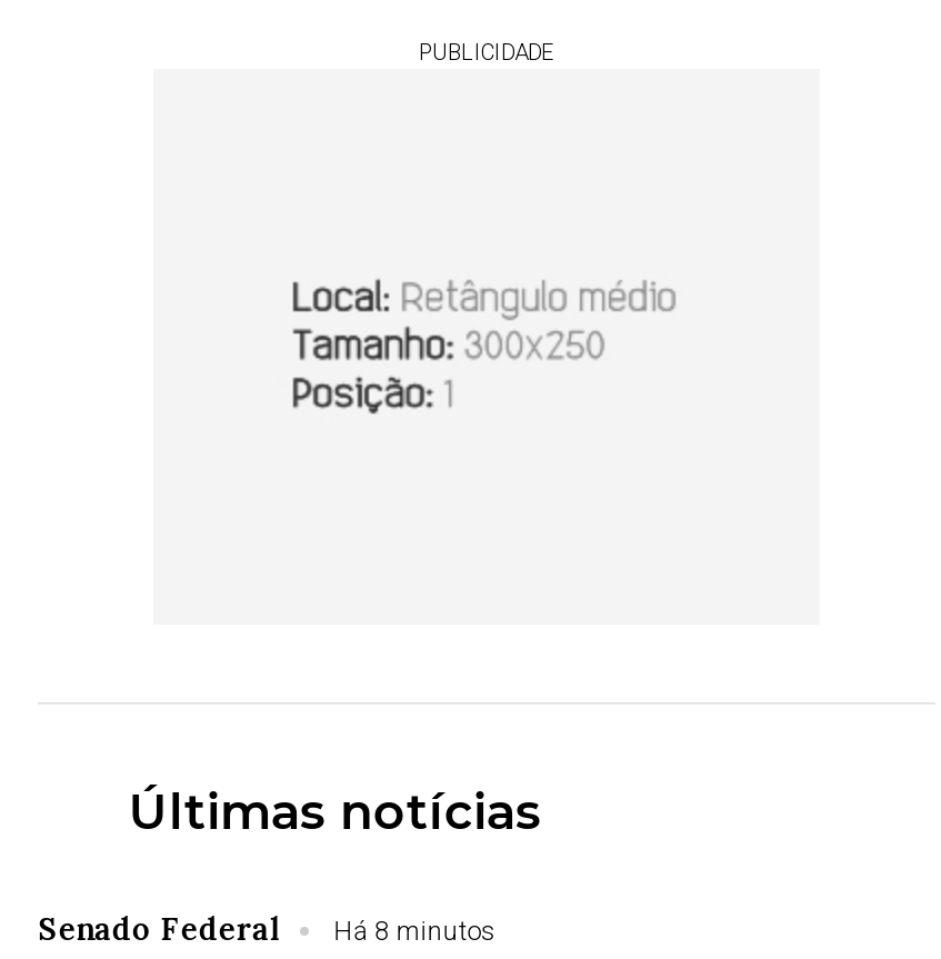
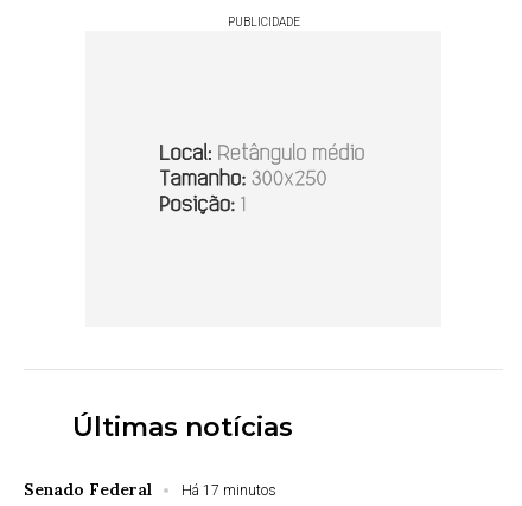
[39,908,496,948] Senado Federal Há 8 minutos -> [24,478,277,500] Senado Federal Há 17 minutos

